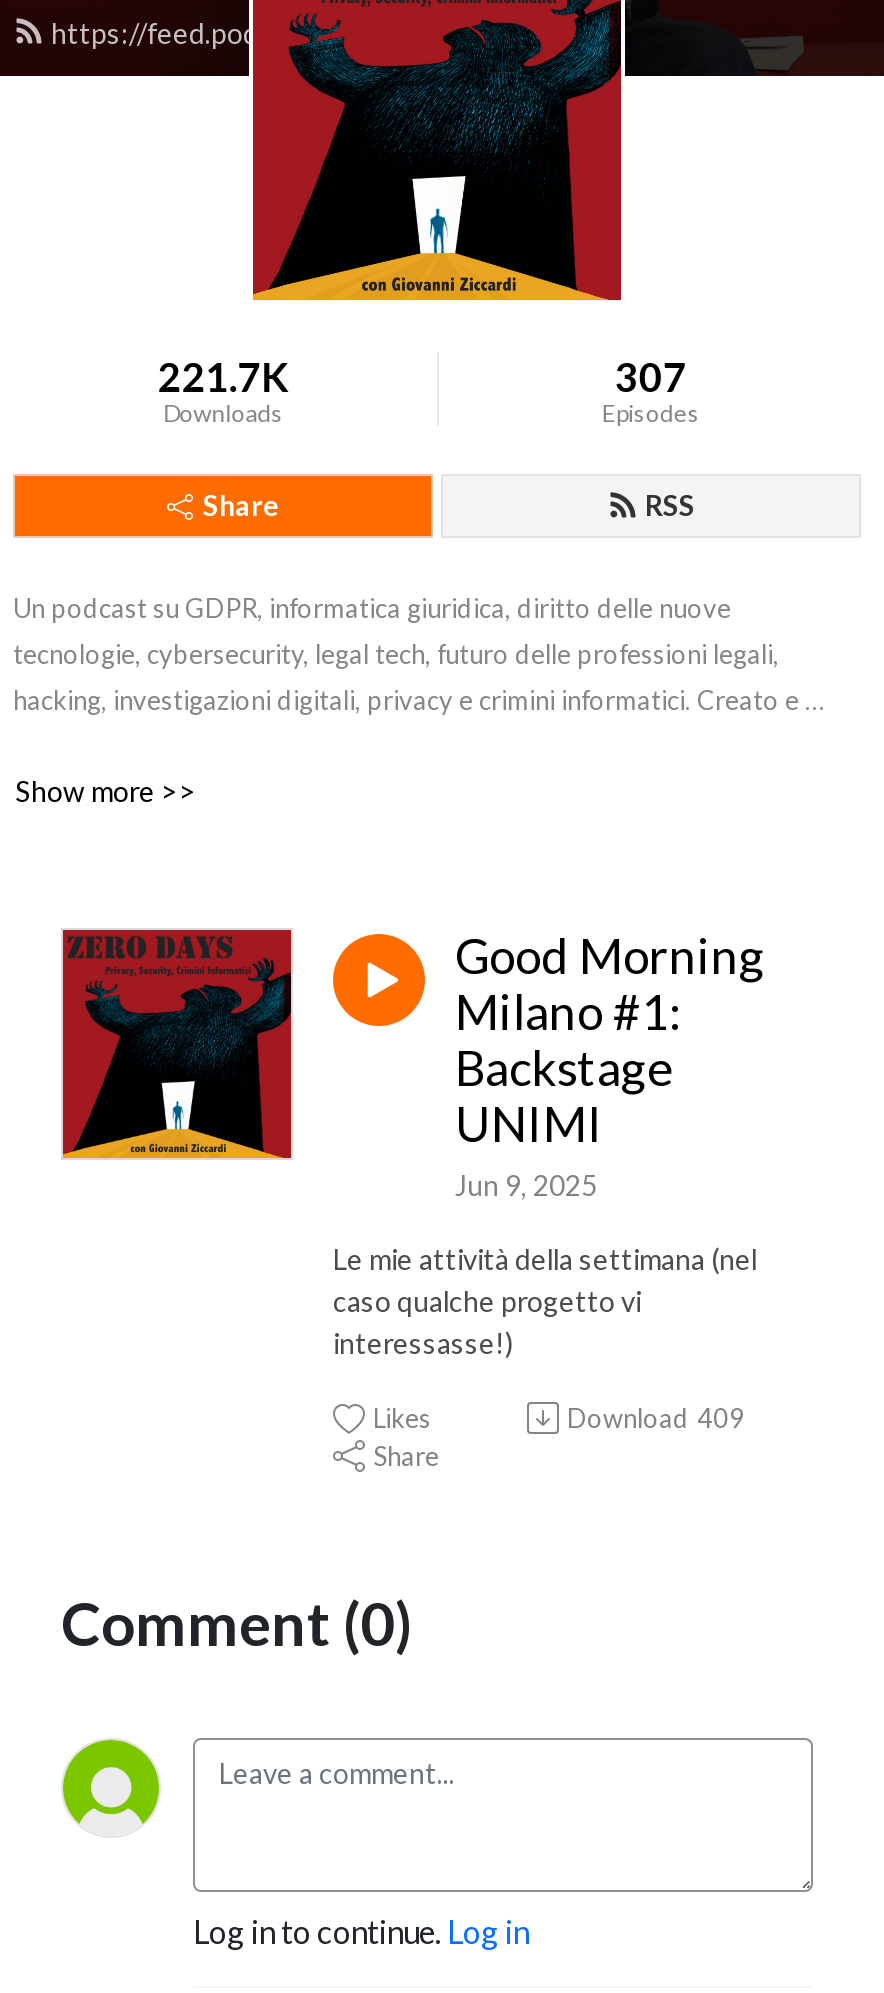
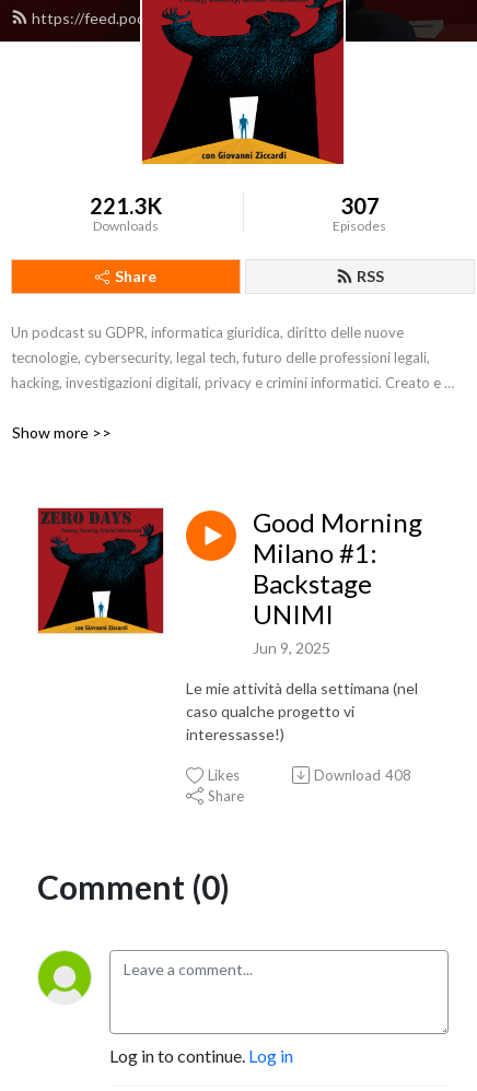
[157,352,289,400] 221.7K -> [90,192,162,219] 221.3K
[567,1402,745,1434] Download 409 -> [314,766,411,784] Download 408

